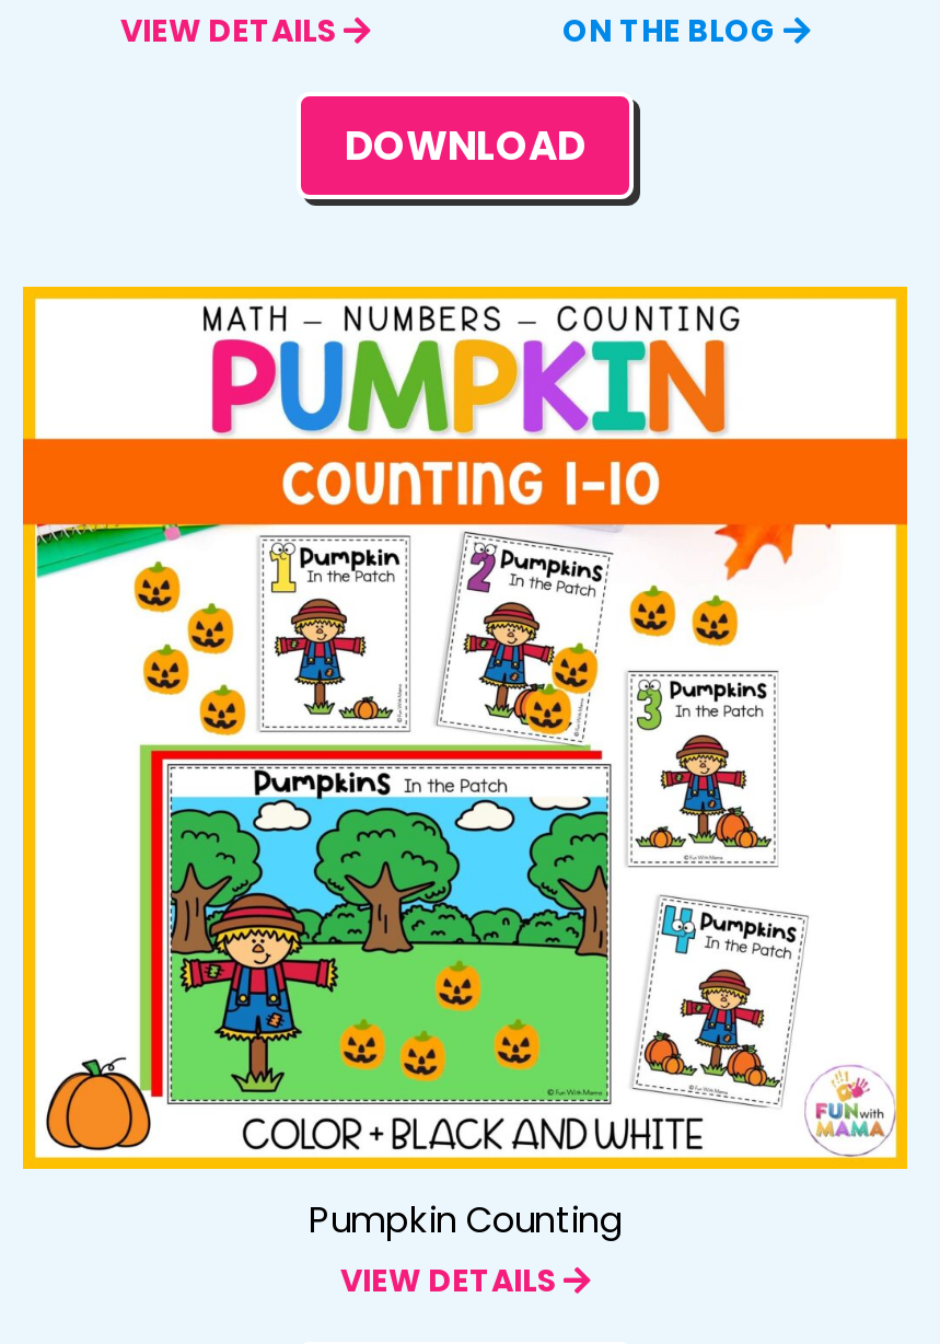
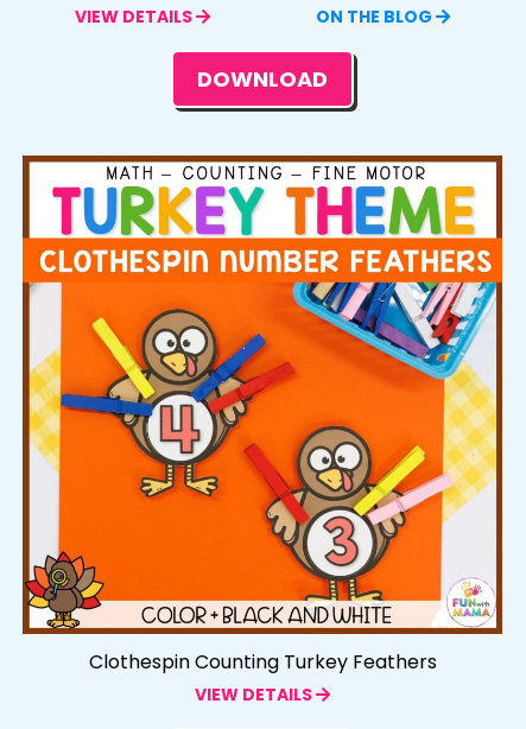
[21,285,909,440] [image] -> [21,154,503,239] [image]
[21,460,909,1246] [image] | Pumpkin Counting -> [21,248,503,676] [image] | Clothespin Counting Turkey Feathers

